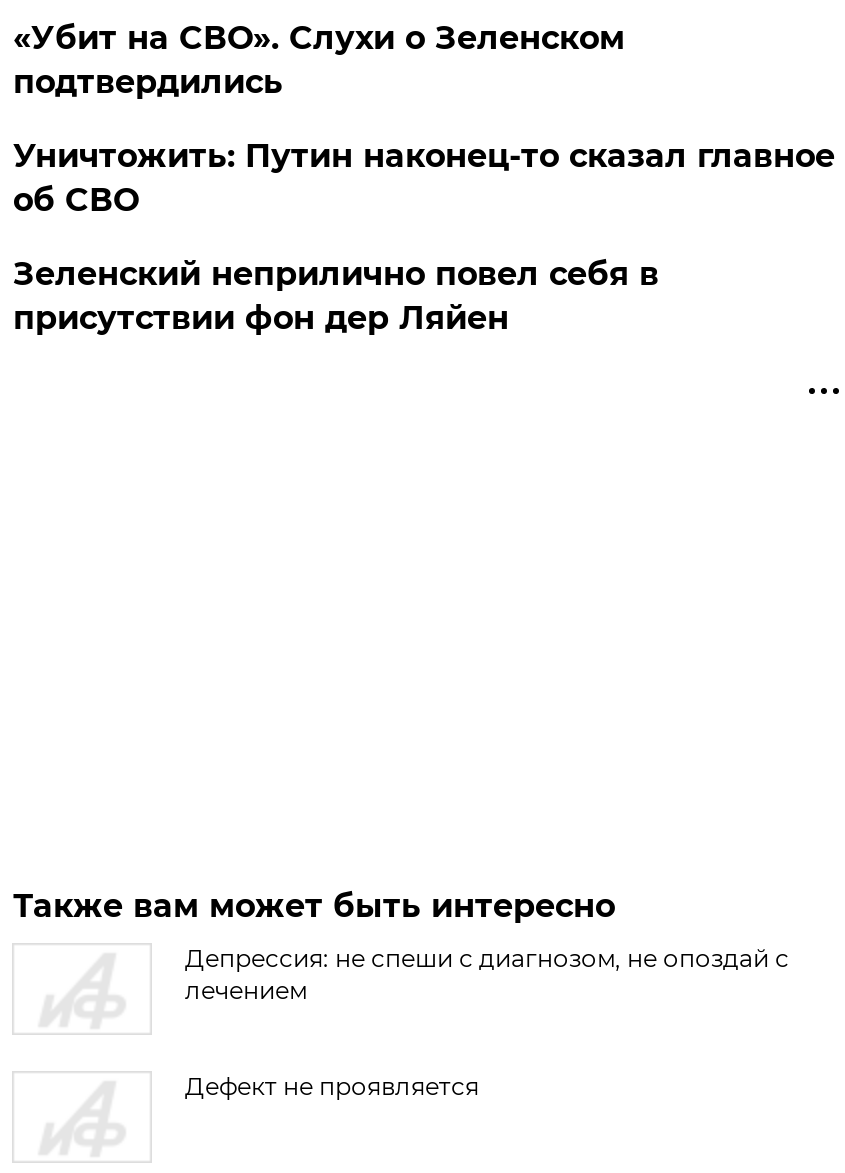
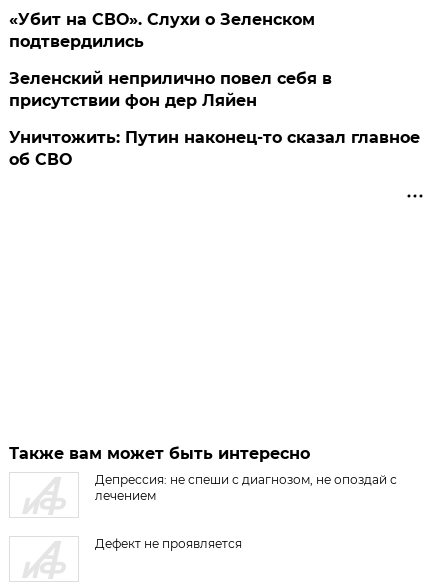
moved [13,137,835,219] -> [9,128,420,169]: Уничтожить: Путин наконец-то сказал главное | об СВО
moved [13,255,659,337] -> [9,69,332,110]: Зеленский неприлично повел cебя в | присутствии фон дер Ляйен

